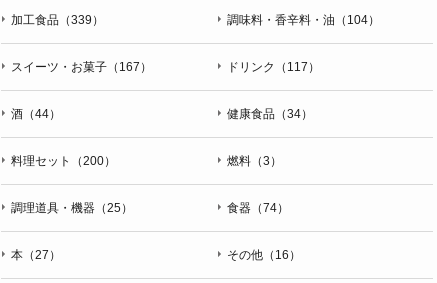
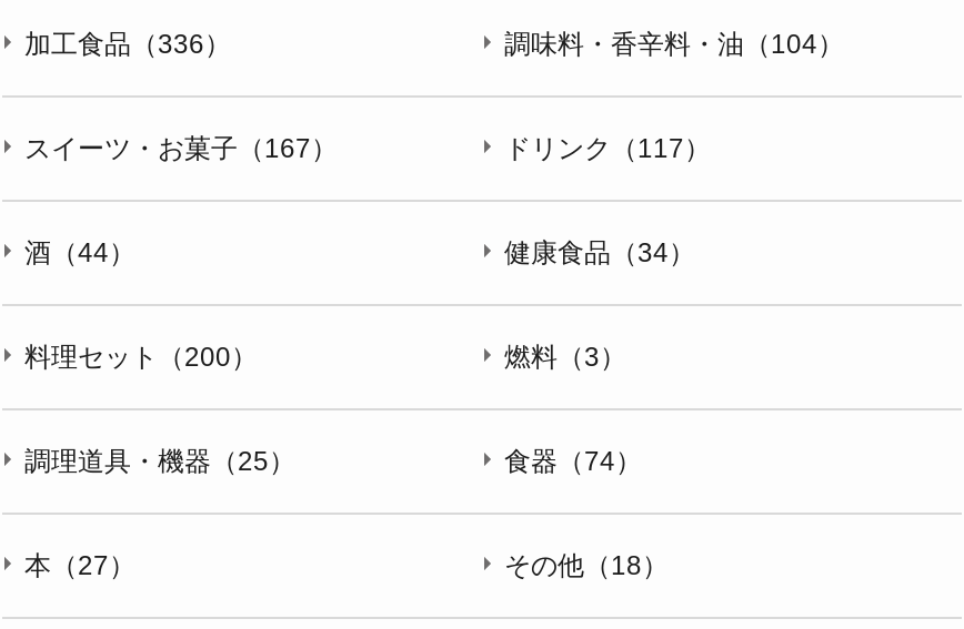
[11,12,104,26] 加工食品（339） -> [24,28,231,59] 加工食品（336）
[227,247,301,261] その他（16） -> [504,549,669,580] その他（18）

